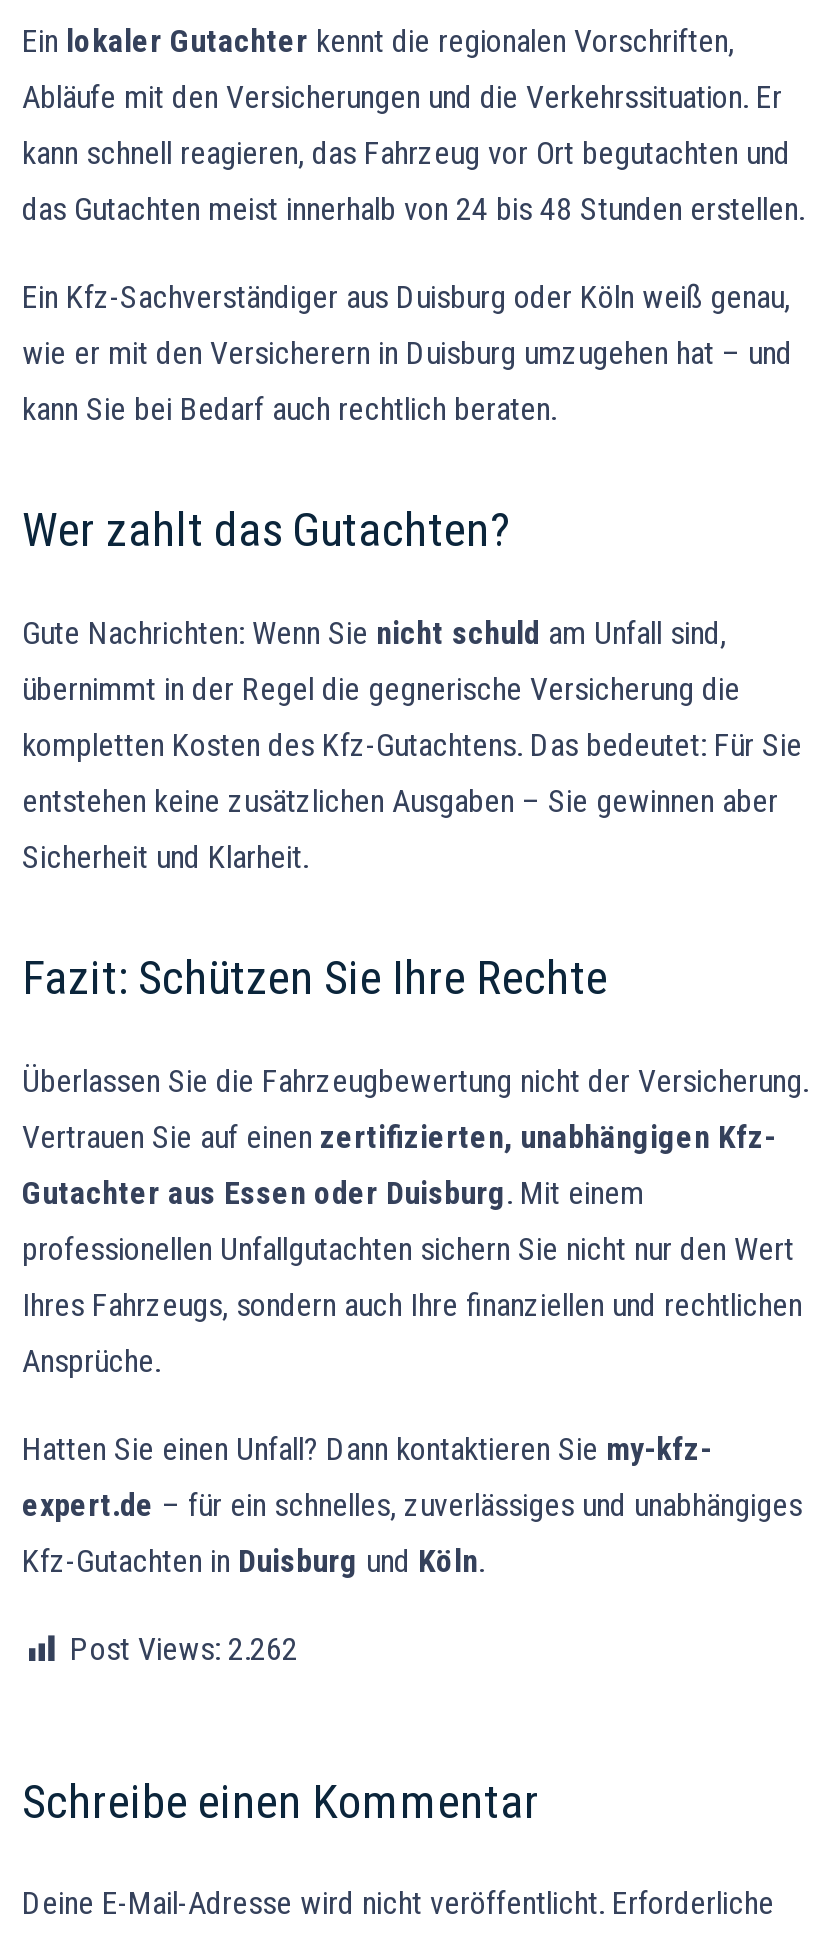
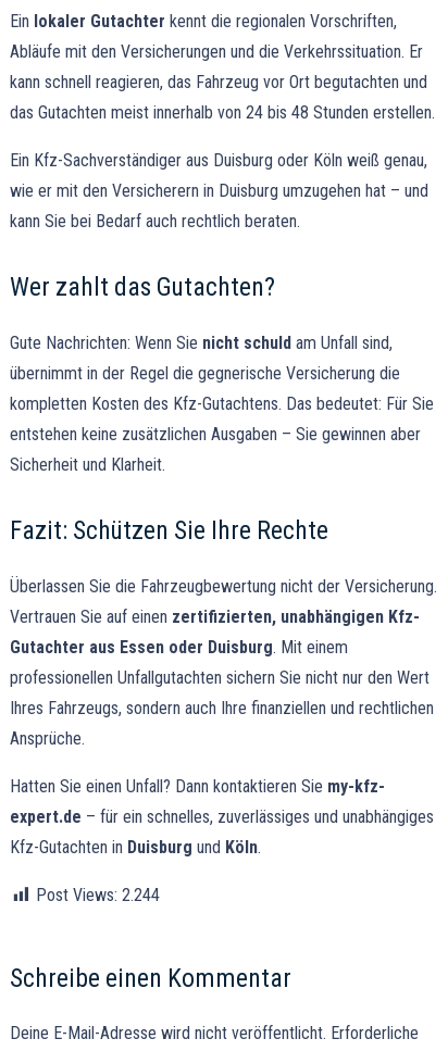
[70,1630,298,1668] Post Views: 2.262 -> [36,885,160,905] Post Views: 2.244

